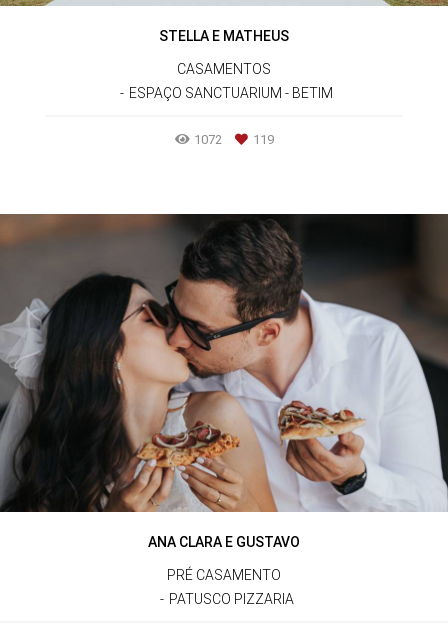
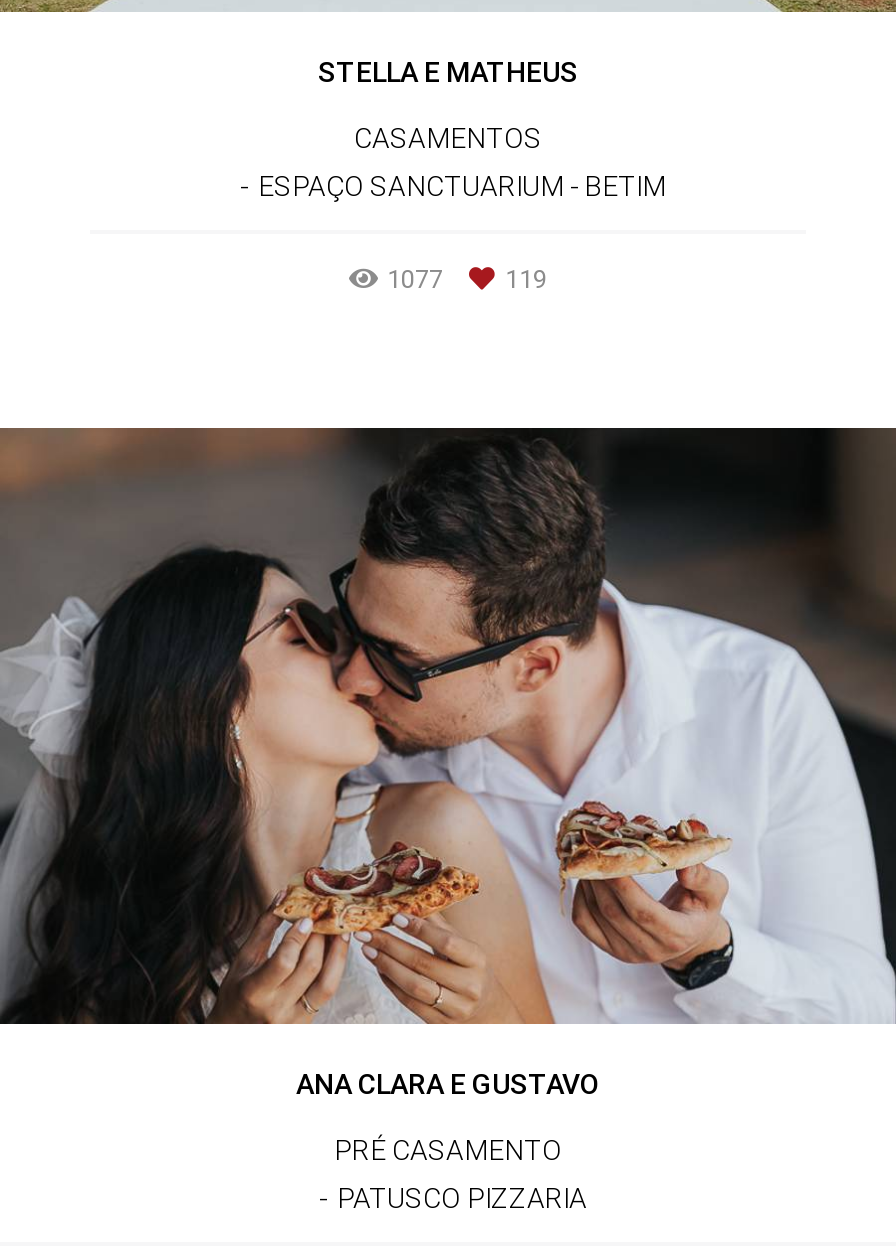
[193,131,221,146] 1072 -> [387,263,443,293] 1077

